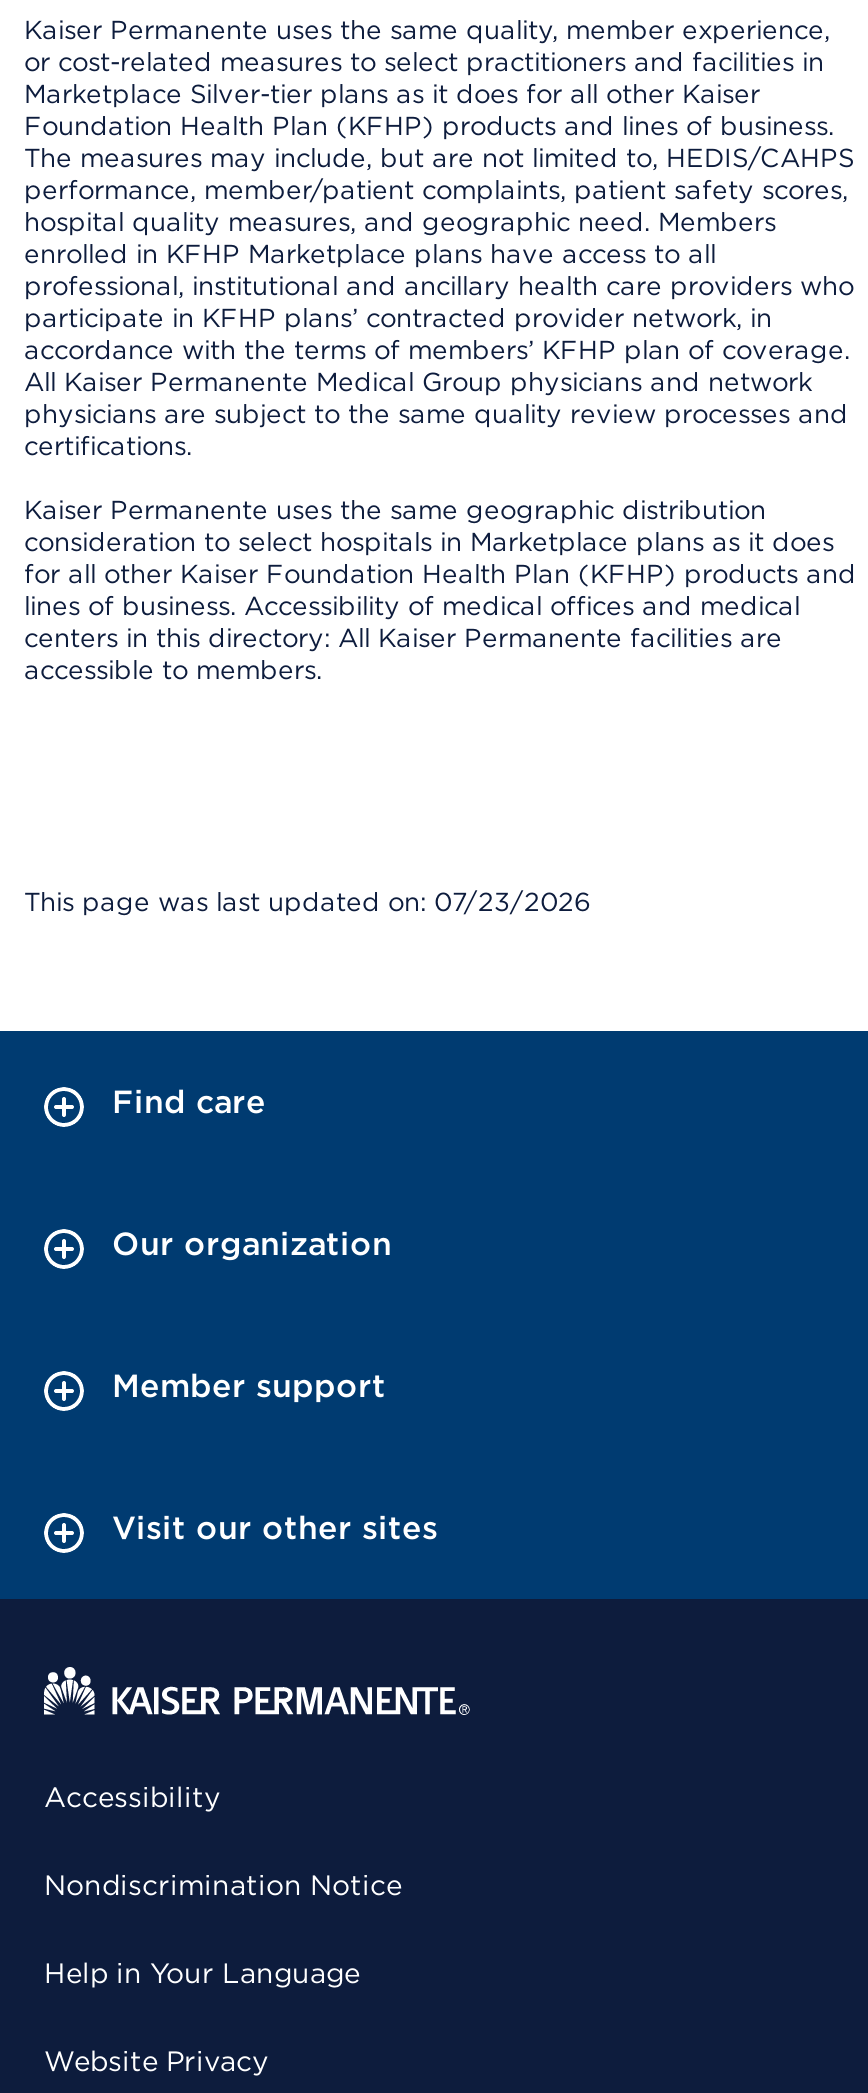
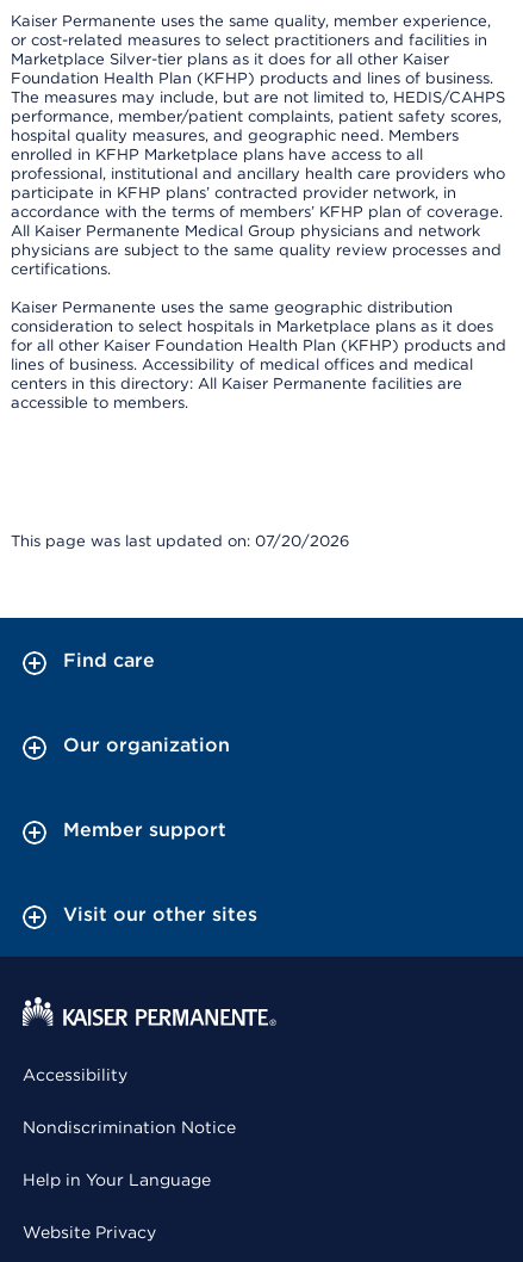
[24,887,590,917] This page was last updated on: 07/23/2026 -> [11,532,349,550] This page was last updated on: 07/20/2026

